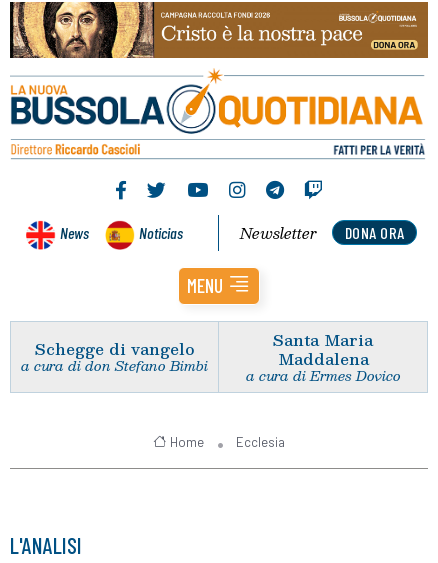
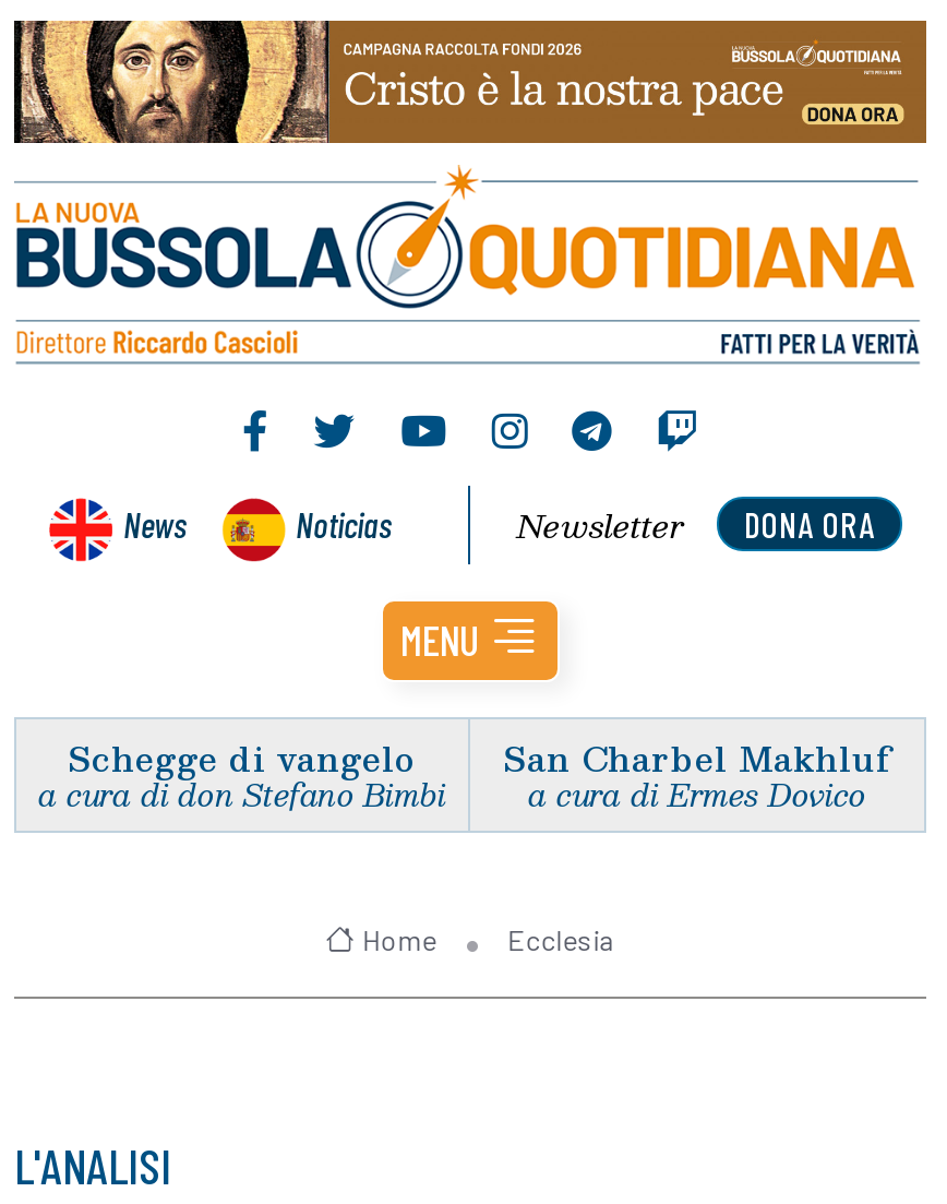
[273,327,373,371] Santa Maria | Maddalena -> [503,729,891,784] San Charbel Makhluf

